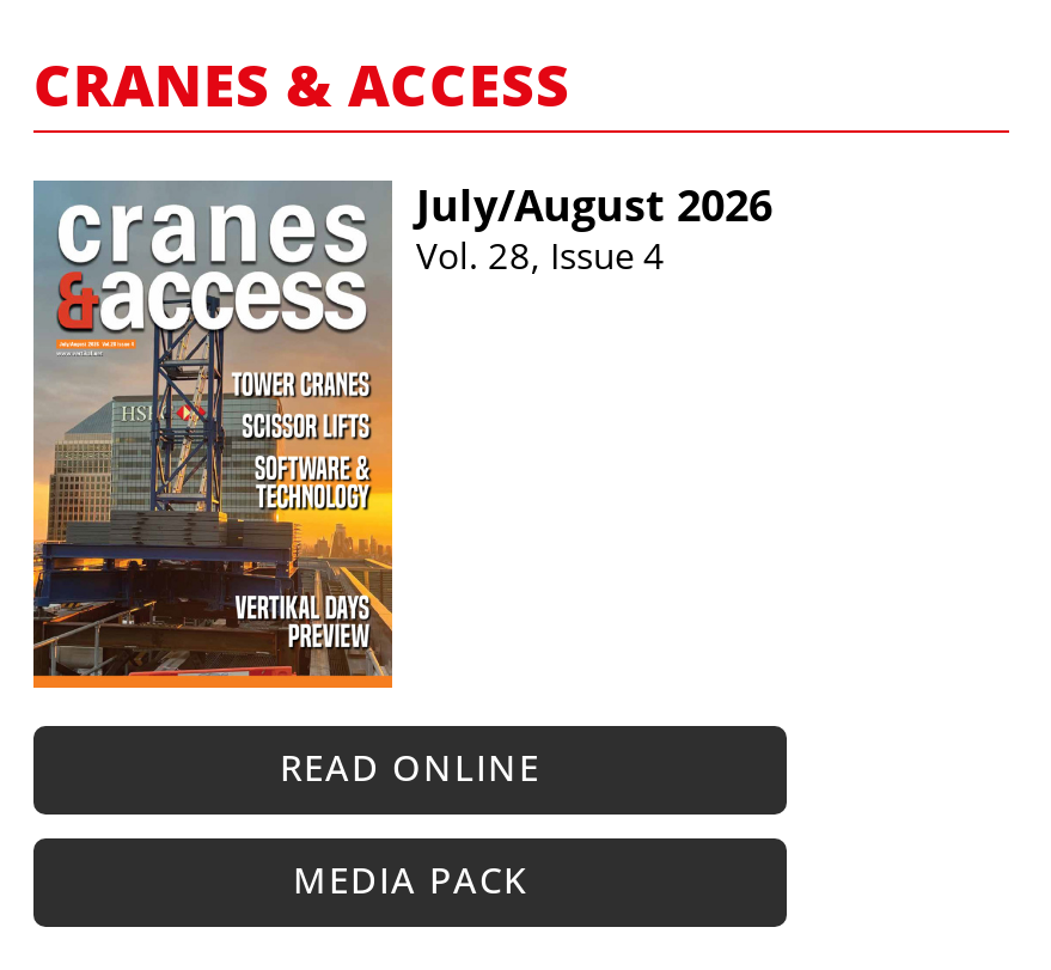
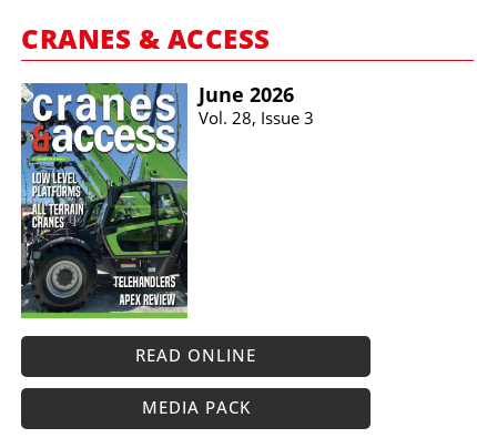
[31,176,772,690] [image] | July/August 2026 | Vol. 28, Issue 4 -> [20,81,314,319] [image] | June 2026 | Vol. 28, Issue 3

